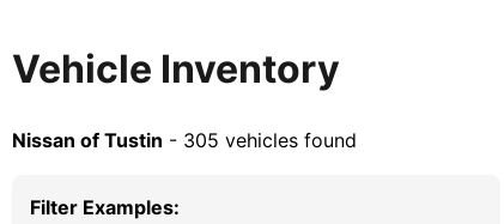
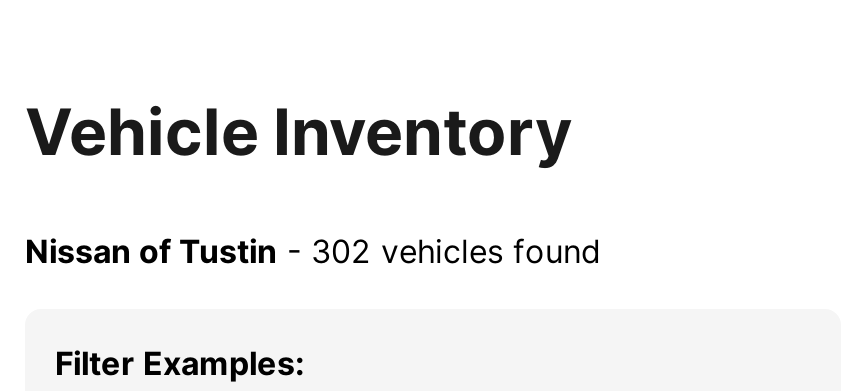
[12,128,357,152] Nissan of Tustin - 305 vehicles found -> [25,231,601,271] Nissan of Tustin - 302 vehicles found

